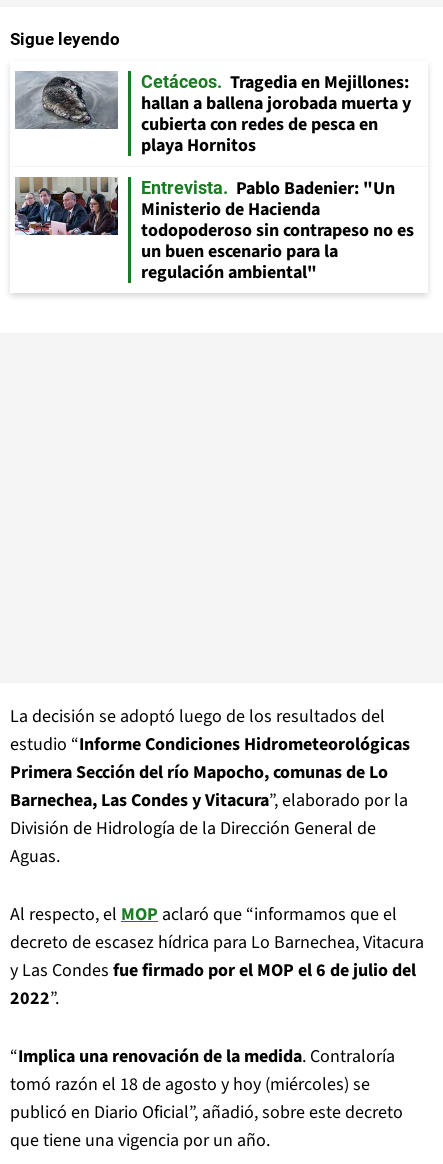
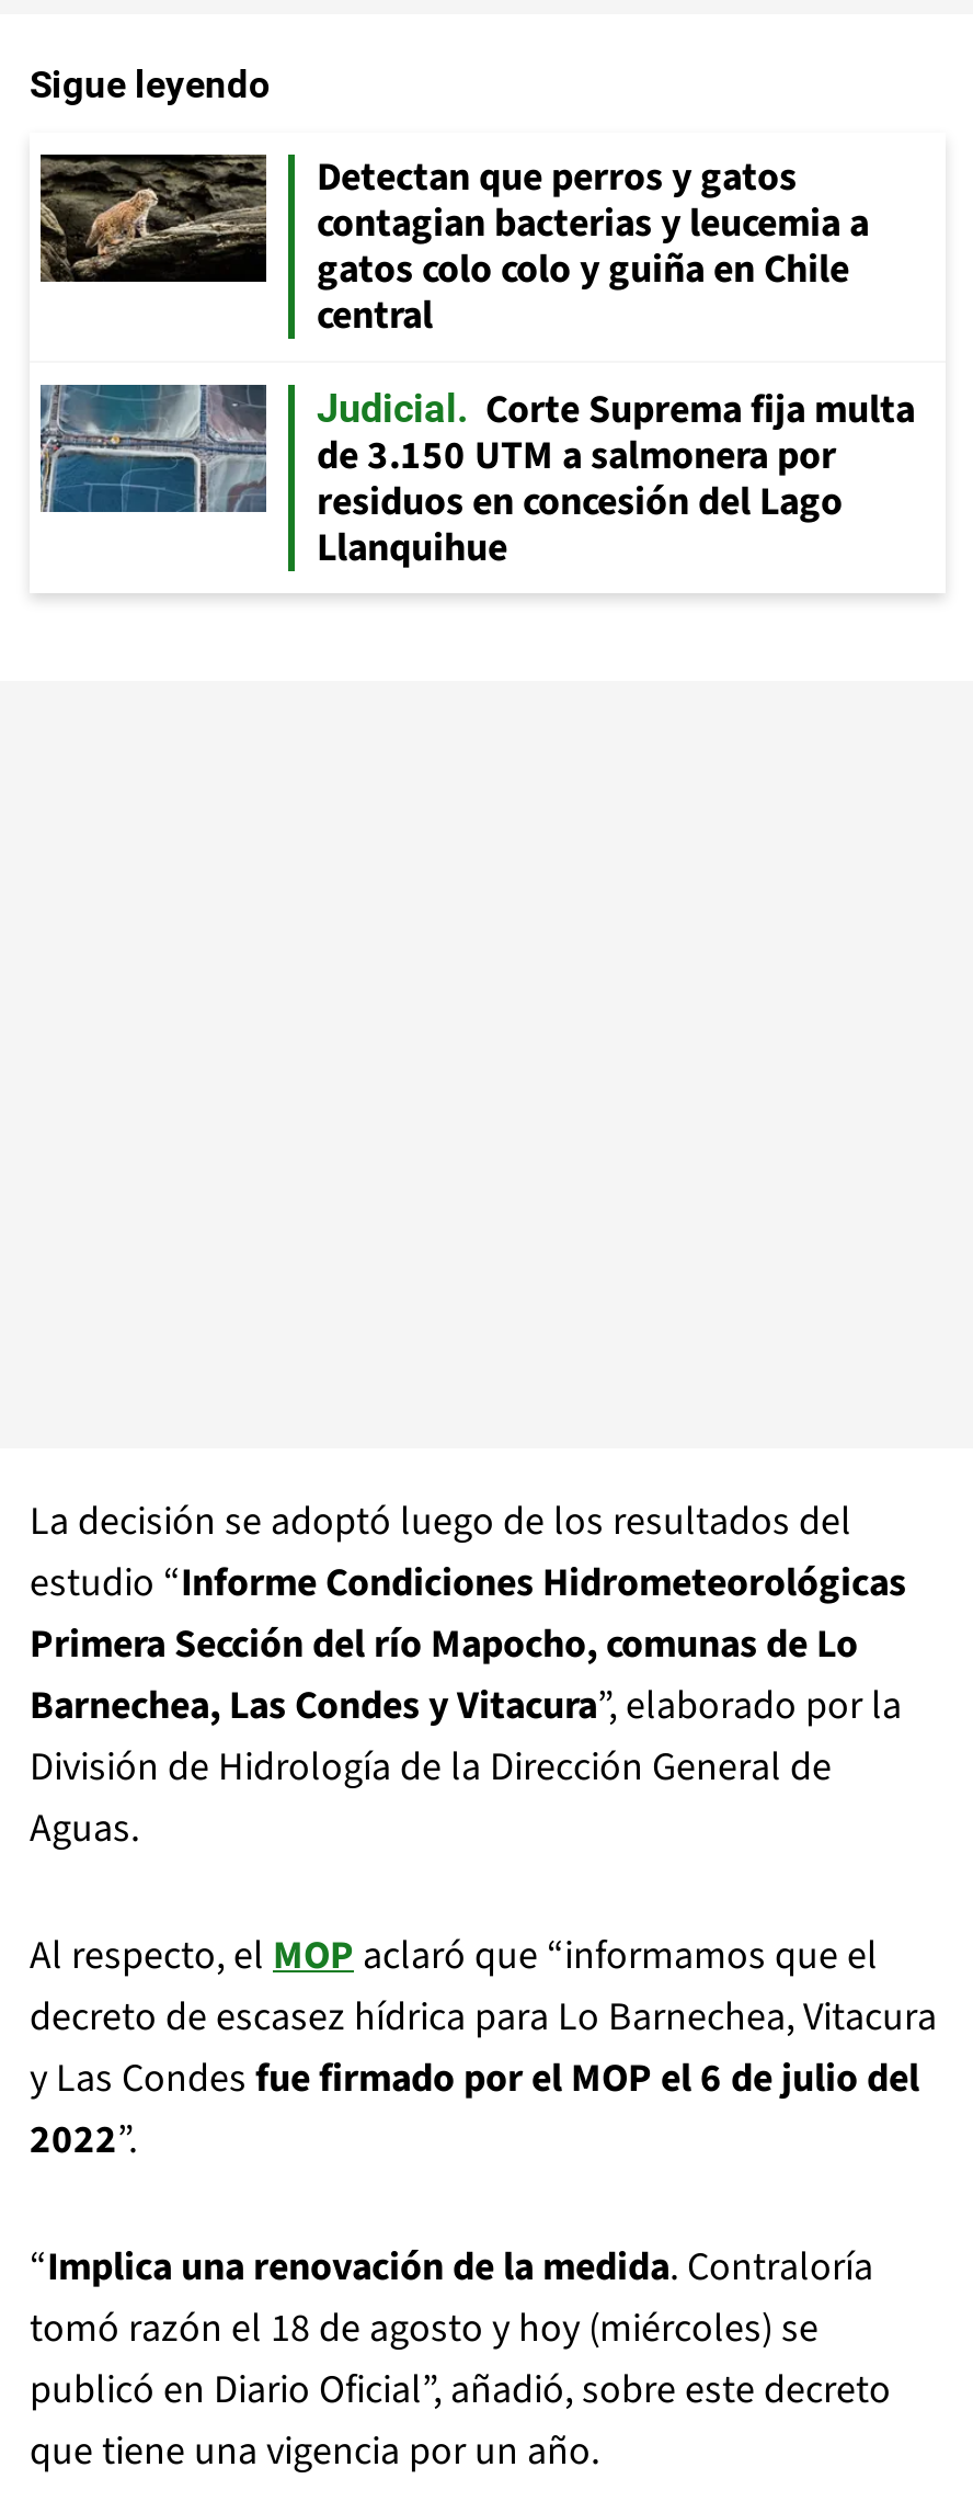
[15,70,411,158] [image] | Cetáceos | Tragedia en Mejillones: | hallan a ballena jorobada muerta y | cubierta con redes de pesca en | playa Hornitos -> [38,150,869,343] [image] | Detectan que perros y gatos | contagian bacterias y leucemia a | gatos colo colo y guiña en Chile | central
[15,176,414,285] [image] | Entrevista | Pablo Badenier: "Un | Ministerio de Hacienda | todopoderoso sin contrapeso no es | un buen escenario para la | regulación ambiental" -> [41,382,915,575] [image] | Judicial | Corte Suprema fija multa | de 3.150 UTM a salmonera por | residuos en concesión del Lago | Llanquihue

